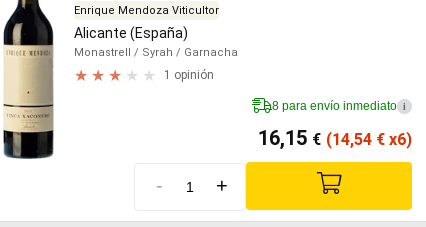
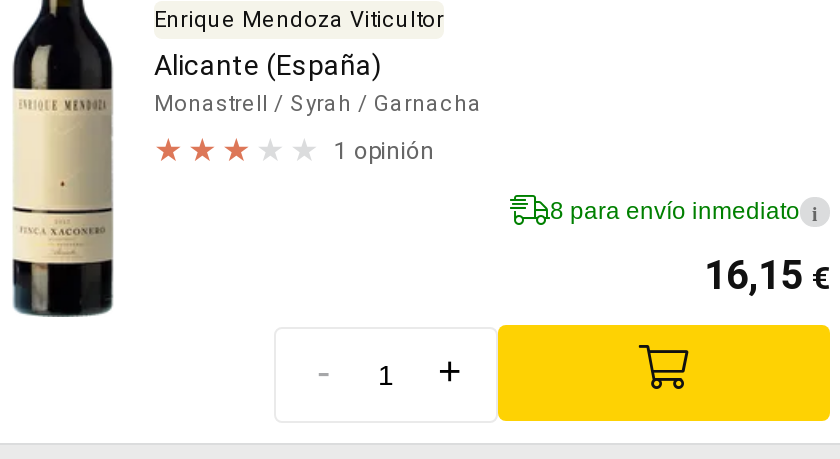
[258,125,412,149] 16,15 € (14,54 €x6) -> [704,251,830,299] 16,15 €

